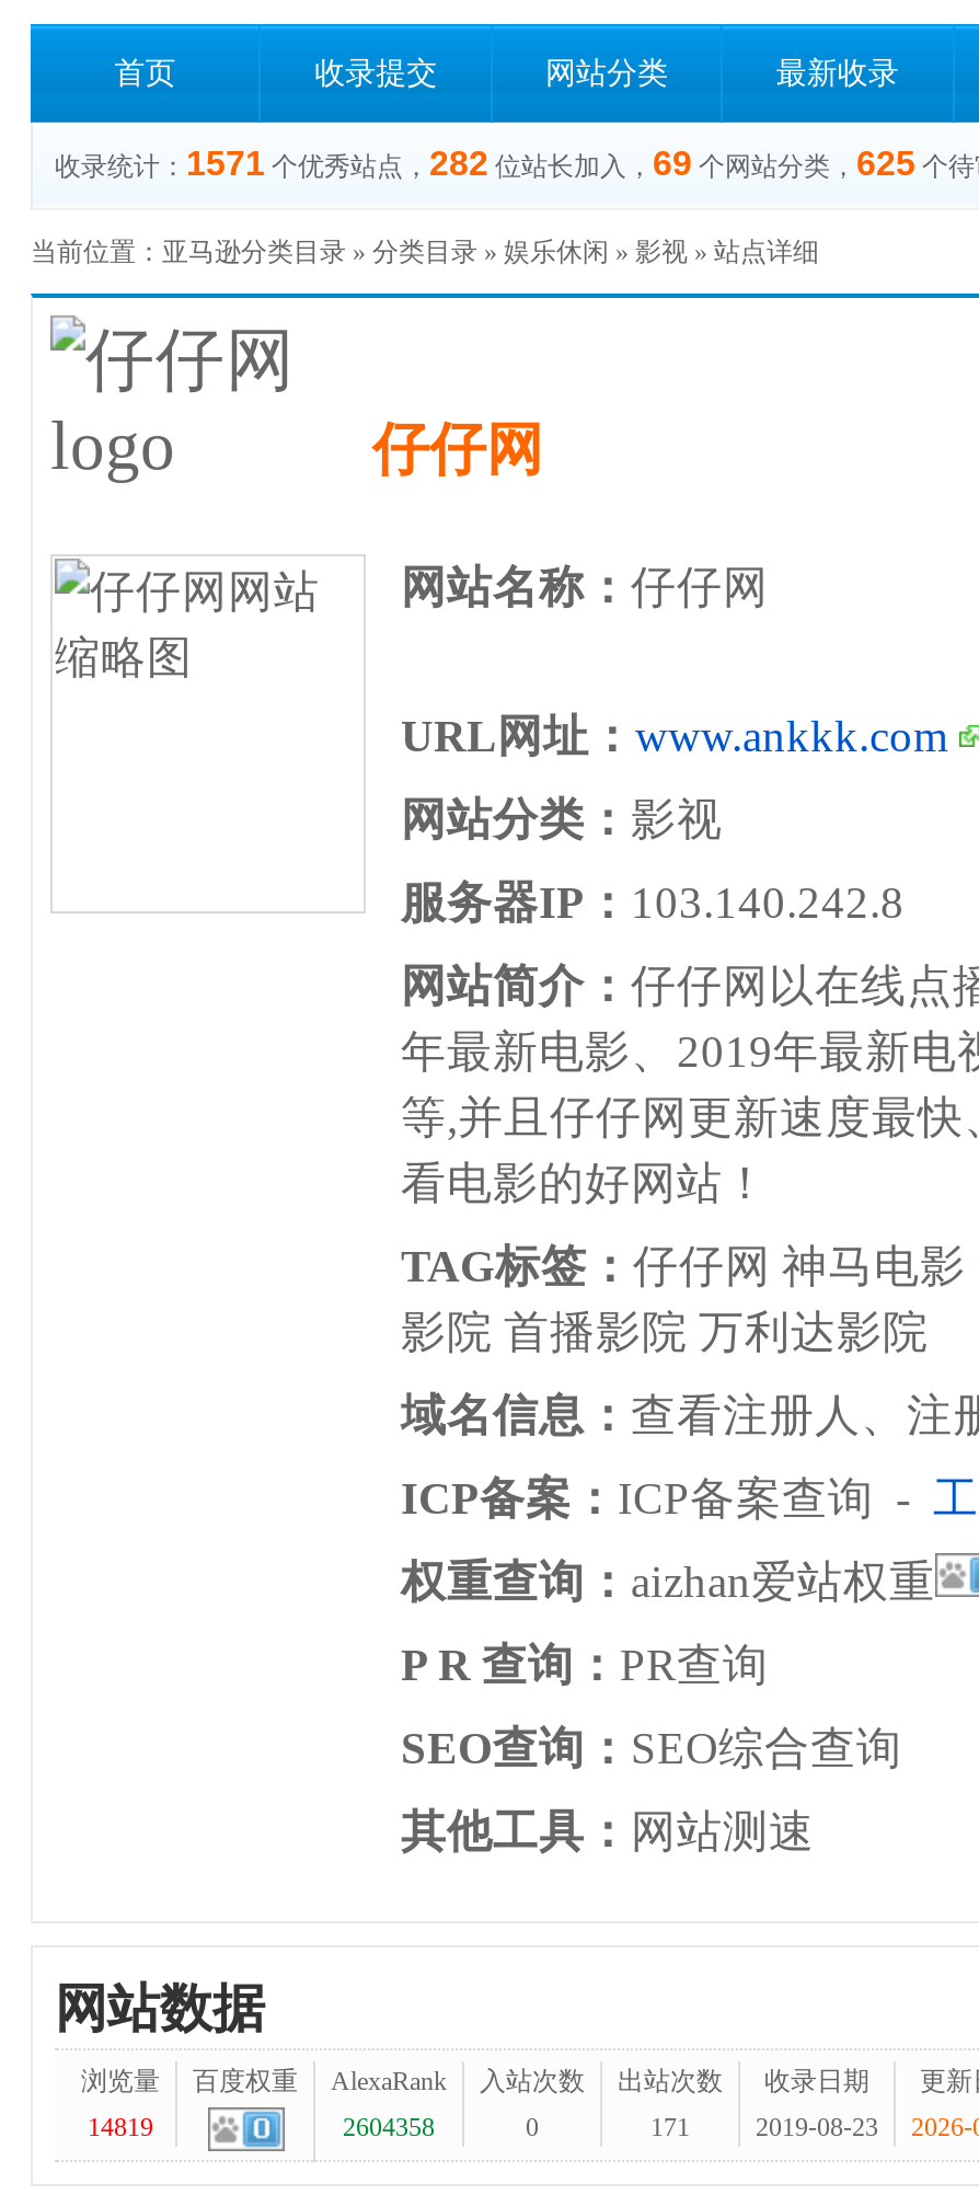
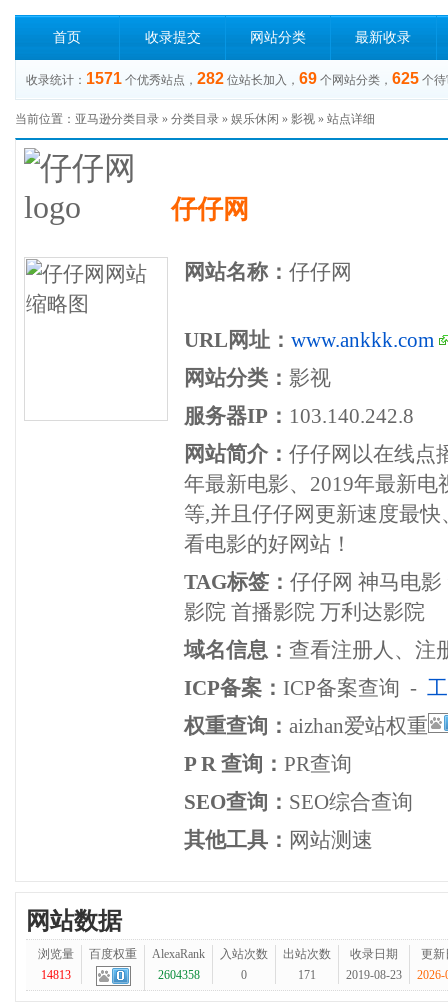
[88,2112,153,2142] 14819 -> [41,968,71,982] 14813

